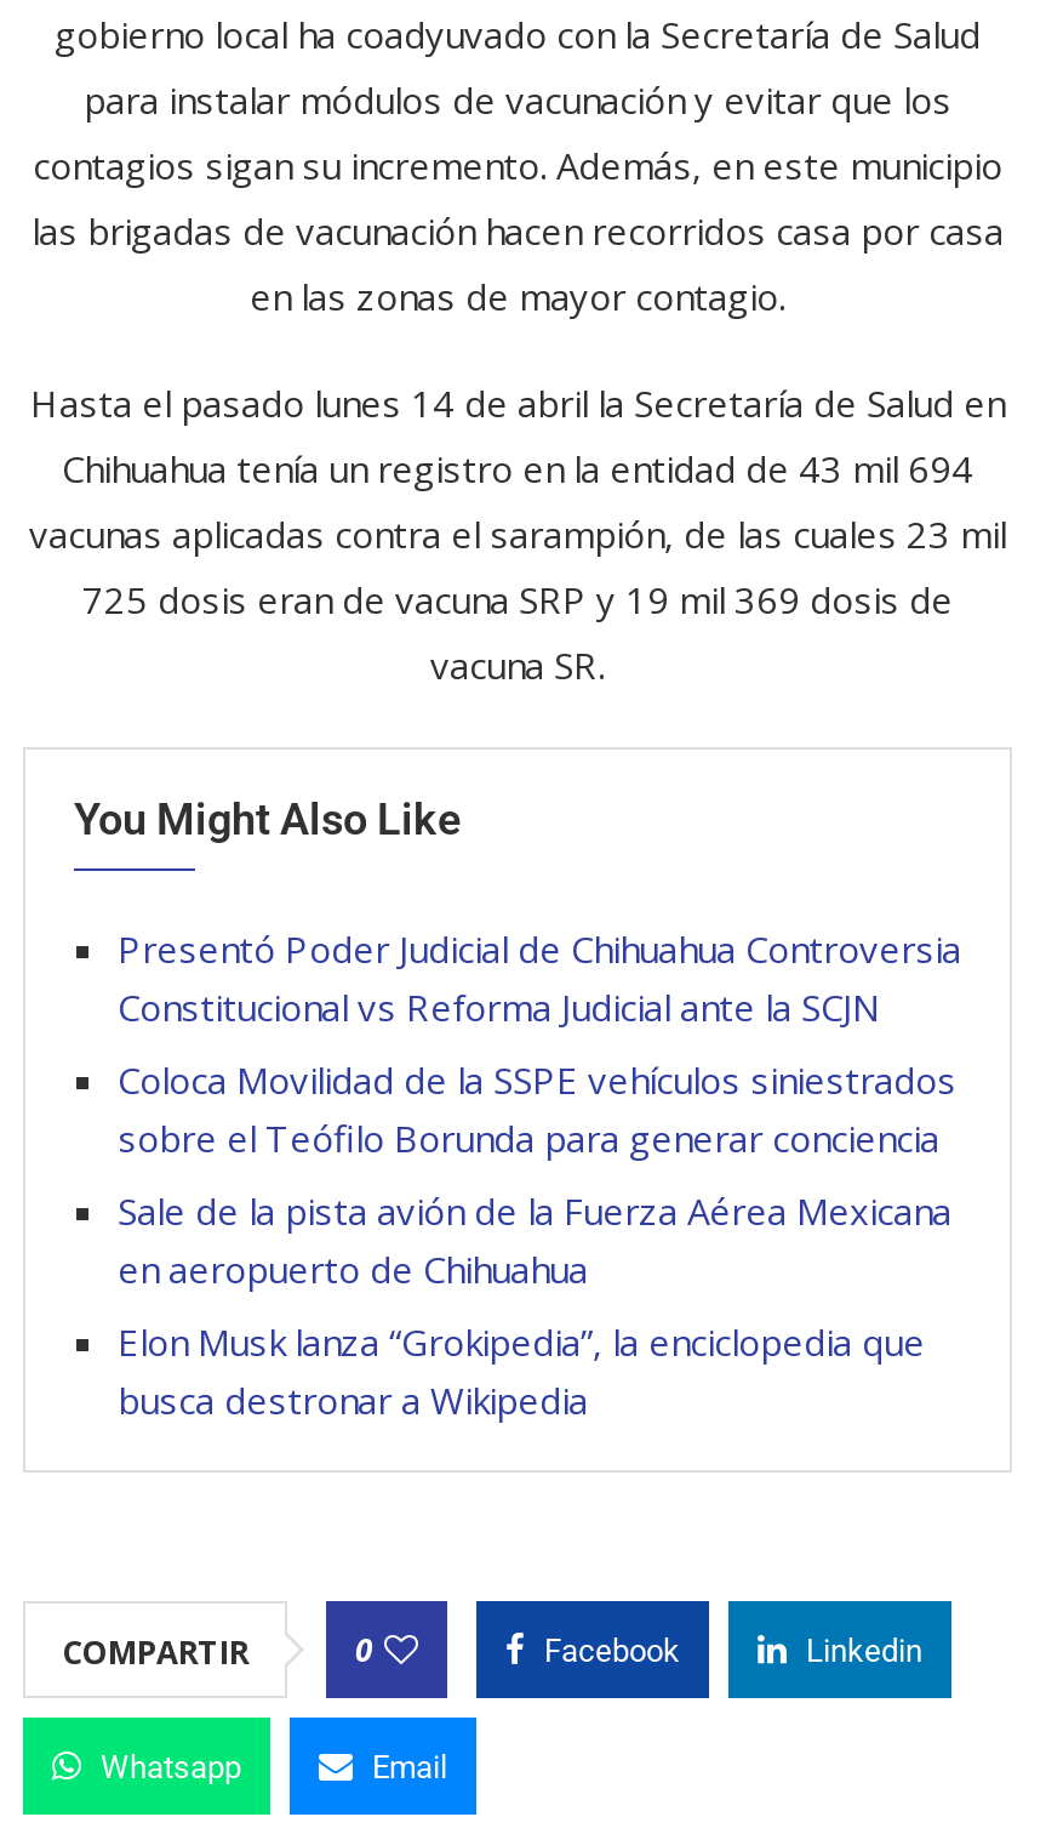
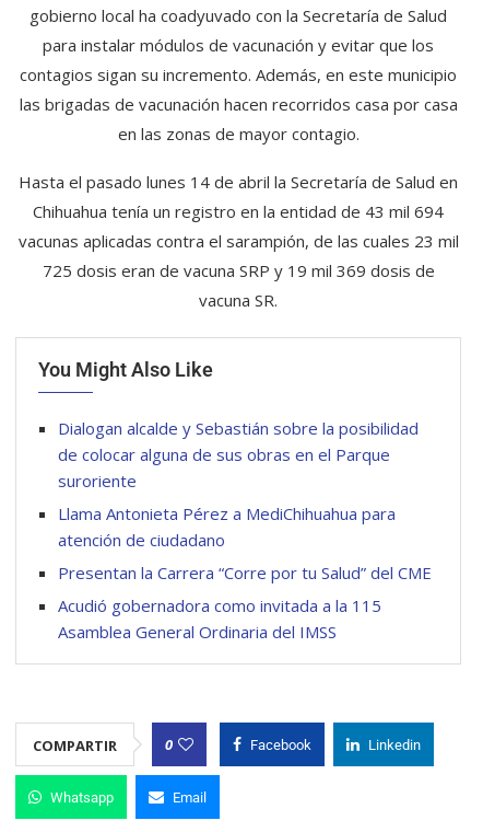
[118,924,961,1031] Presentó Poder Judicial de Chihuahua Controversia | Constitucional vs Reforma Judicial ante la SCJN -> [58,417,419,491] Dialogan alcalde y Sebastián sobre la posibilidad | de colocar alguna de sus obras en el Parque | suroriente
[118,1055,956,1162] Coloca Movilidad de la SSPE vehículos siniestrados | sobre el Teófilo Borunda para generar conciencia -> [58,502,396,550] Llama Antonieta Pérez a MediChihuahua para | atención de ciudadano
[118,1186,951,1293] Sale de la pista avión de la Fuerza Aérea Mexicana | en aeropuerto de Chihuahua -> [58,561,432,583] Presentan la Carrera “Corre por tu Salud” del CME
[118,1317,925,1424] Elon Musk lanza “Grokipedia”, la enciclopedia que | busca destronar a Wikipedia -> [58,594,381,642] Acudió gobernadora como invitada a la 115 | Asamblea General Ordinaria del IMSS

